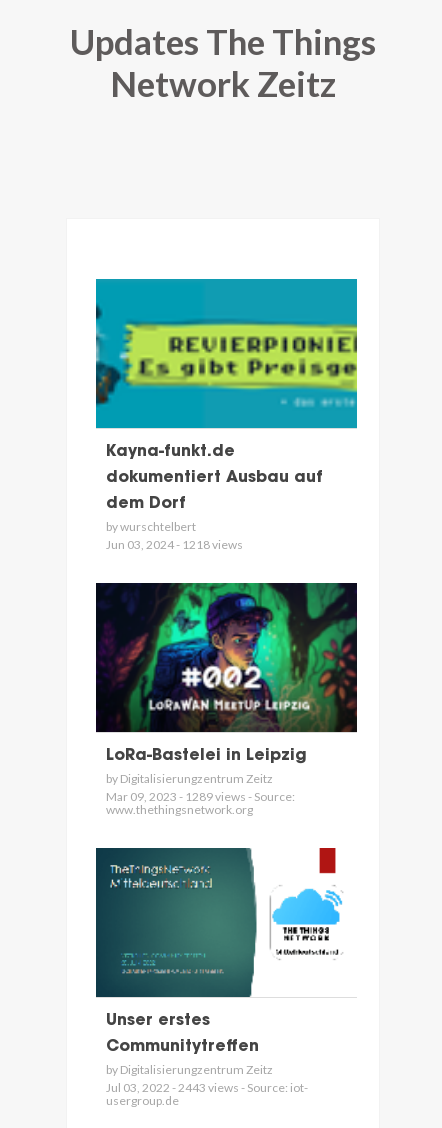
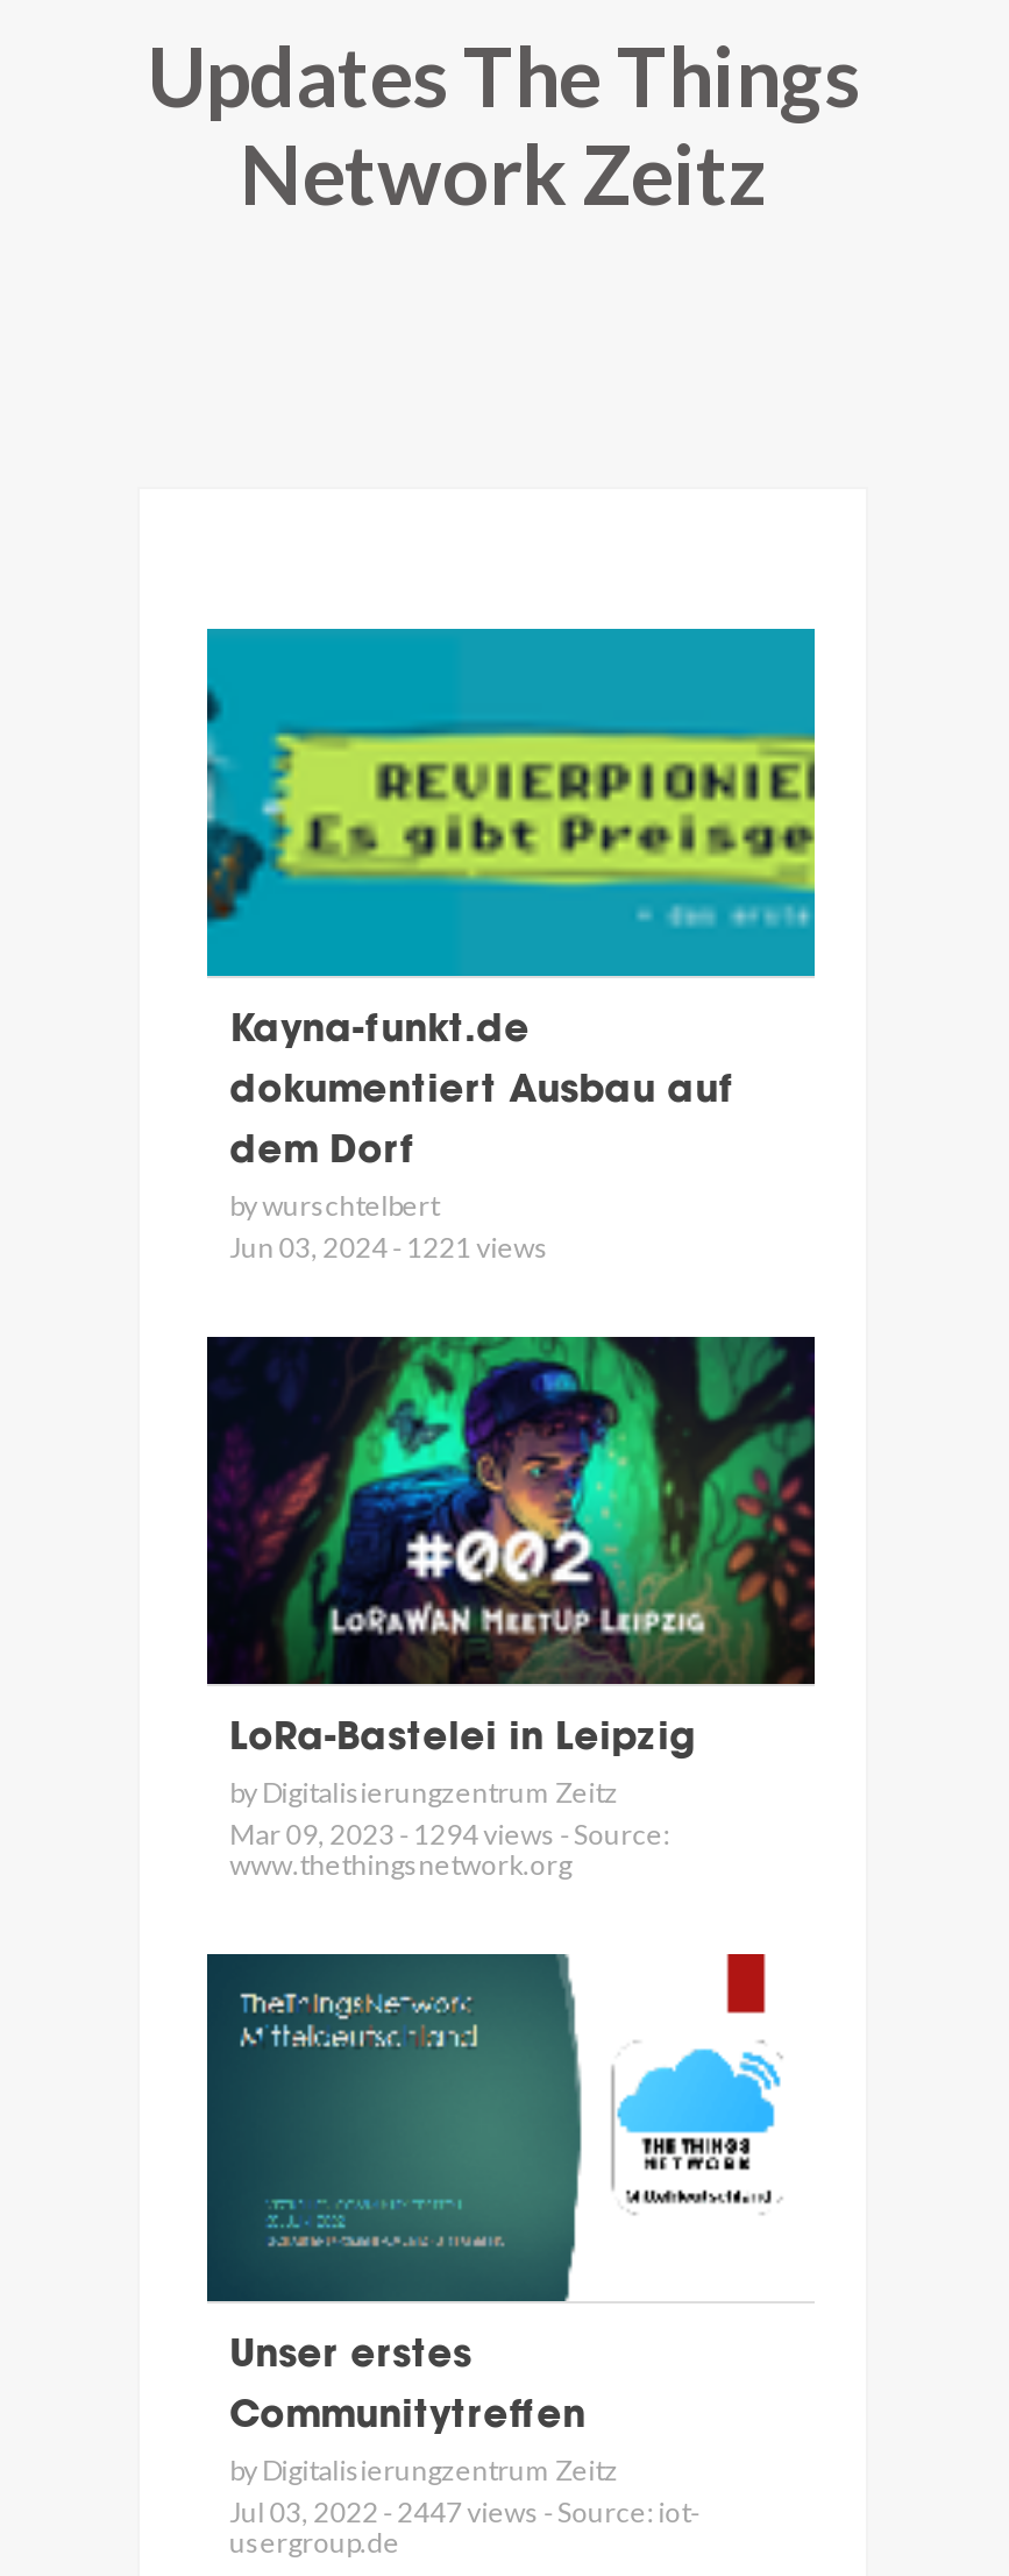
[106,537,243,552] Jun 03, 2024 - 1218 views -> [229,1230,548,1265] Jun 03, 2024 - 1221 views
[106,789,295,804] Mar 09, 2023 - 1289 views - Source: -> [229,1817,669,1852] Mar 09, 2023 - 1294 views - Source:
[106,1080,308,1095] Jul 03, 2022 - 2443 views - Source: iot- -> [229,2494,700,2529] Jul 03, 2022 - 2447 views - Source: iot-

